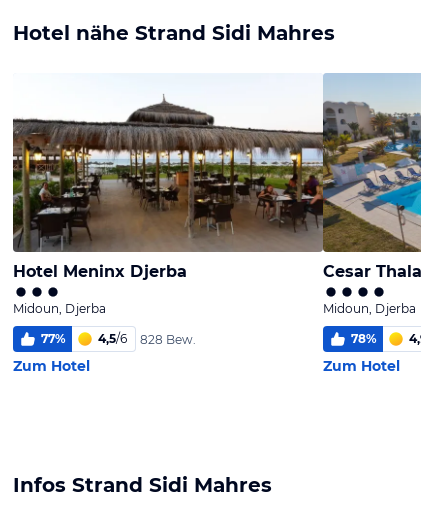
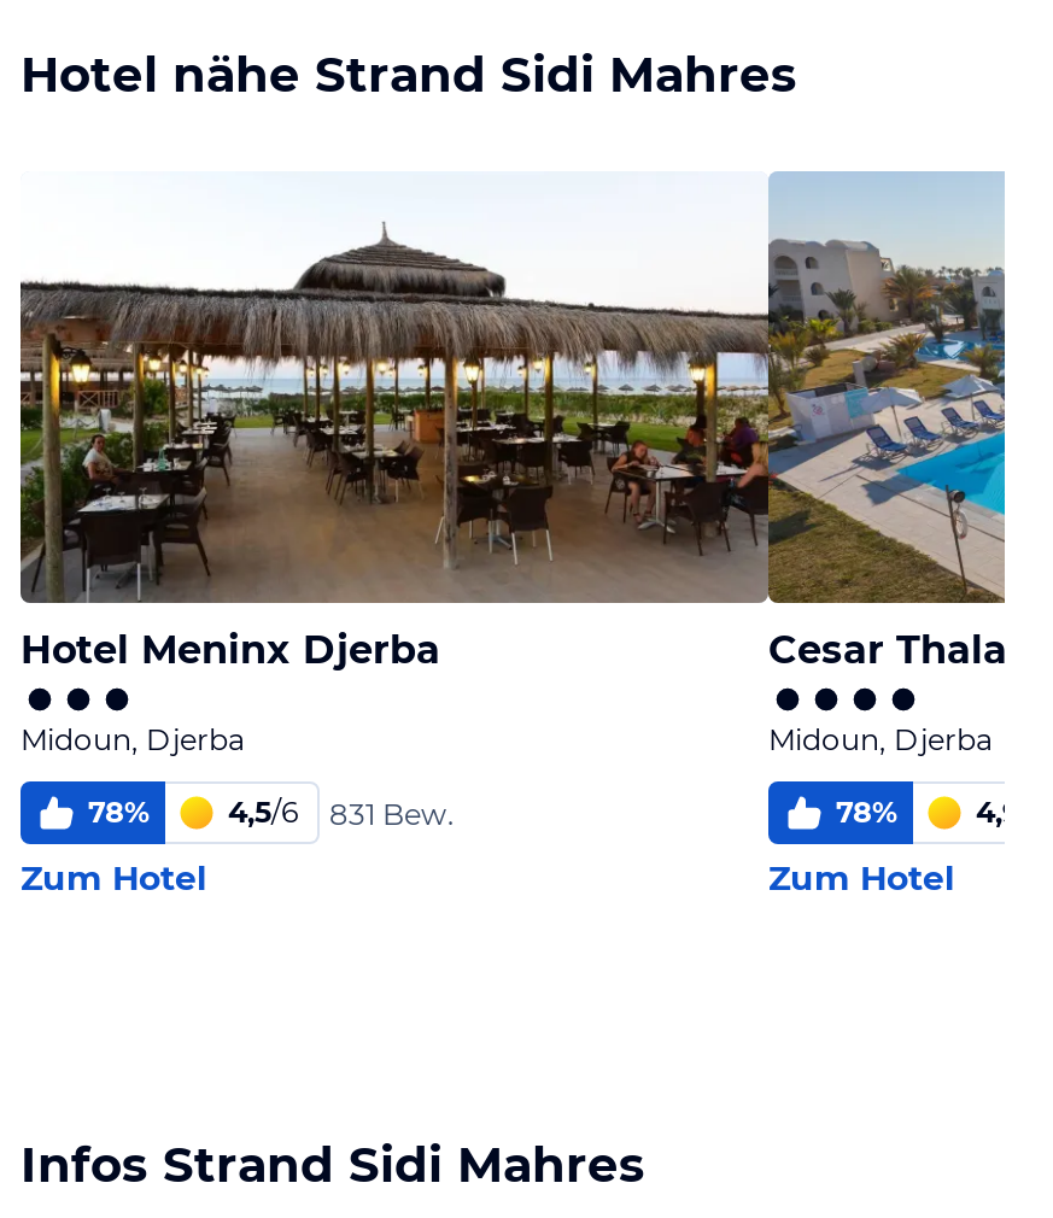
[41,331,66,346] 77% -> [88,794,151,830] 78%
[98,331,196,346] 4,5/6 828 Bew. -> [228,794,455,831] 4,5/6 831 Bew.

